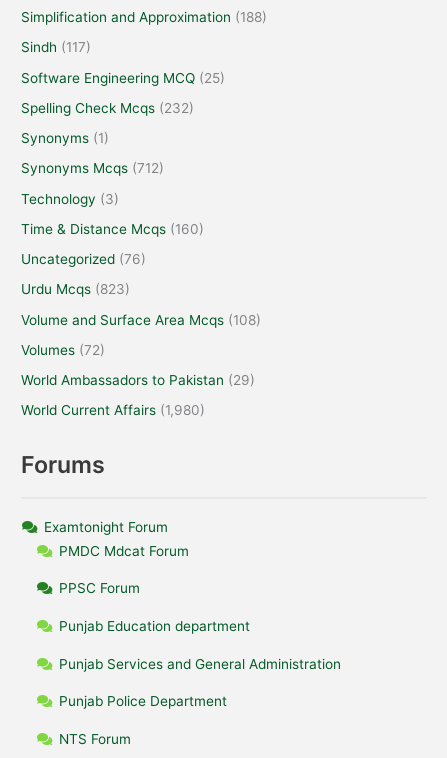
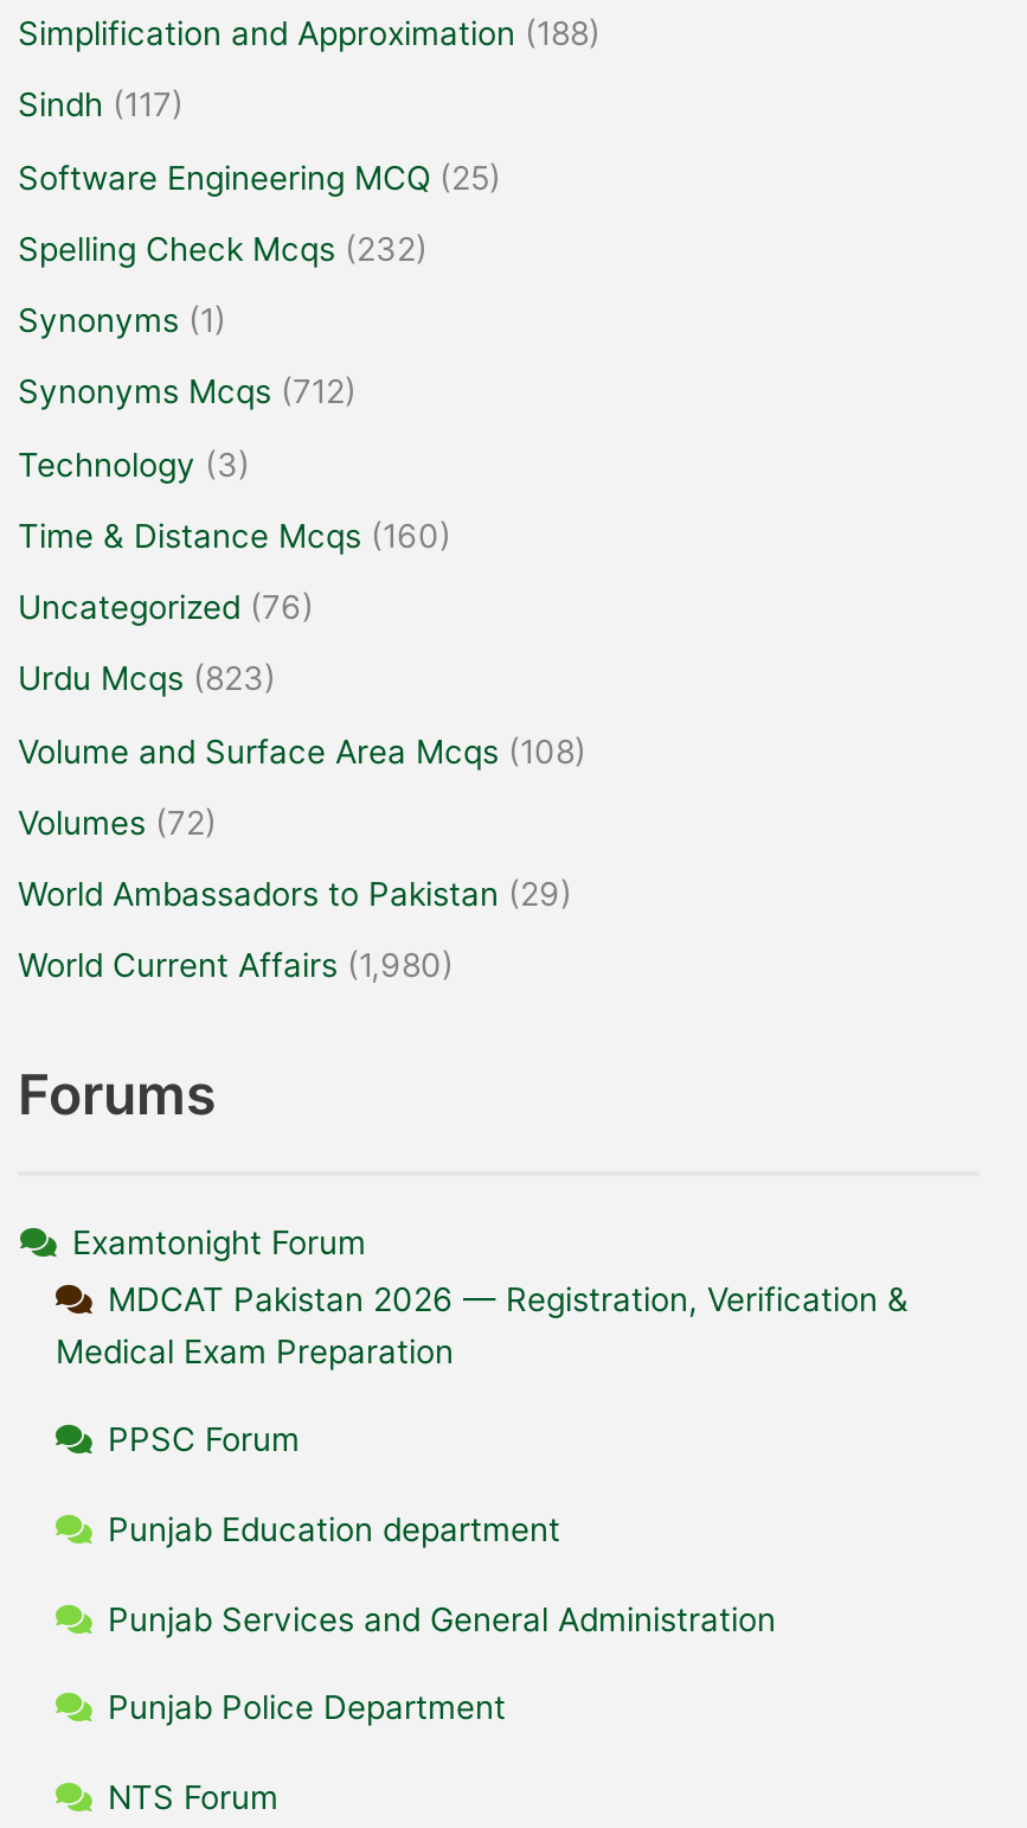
[59,542,189,558] PMDC Mdcat Forum -> [56,1279,909,1369] MDCAT Pakistan 2026 — Registration, Verification & | Medical Exam Preparation

